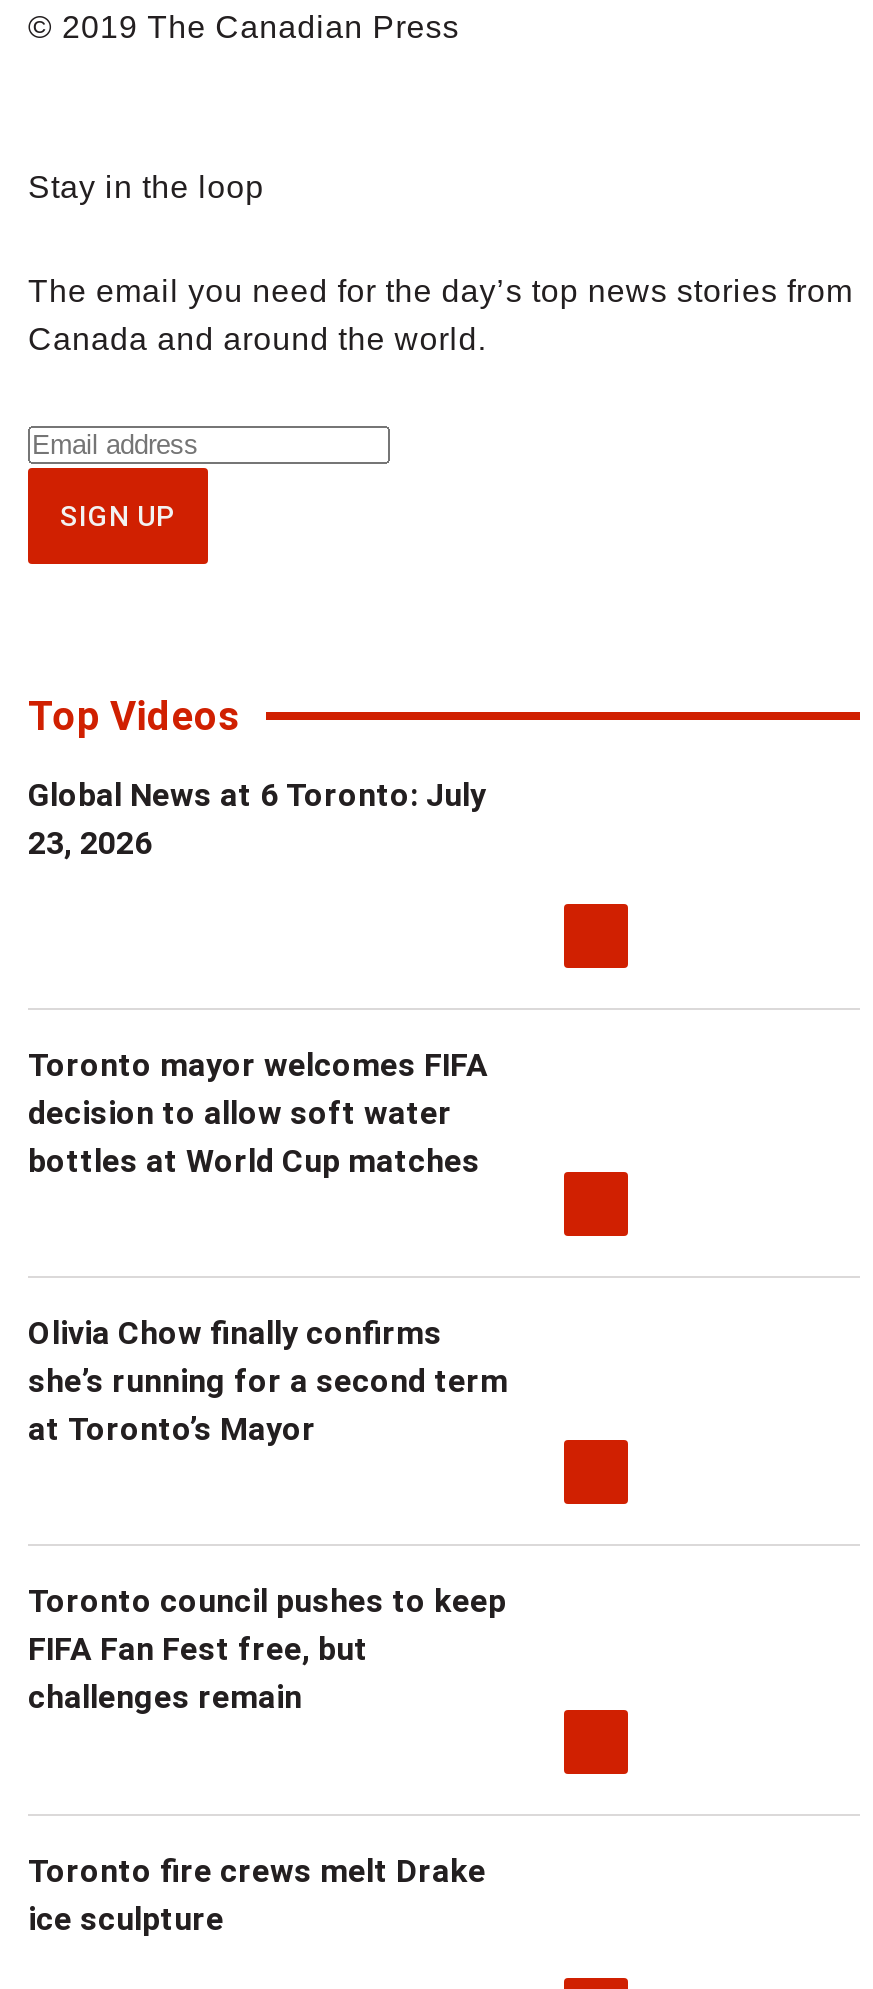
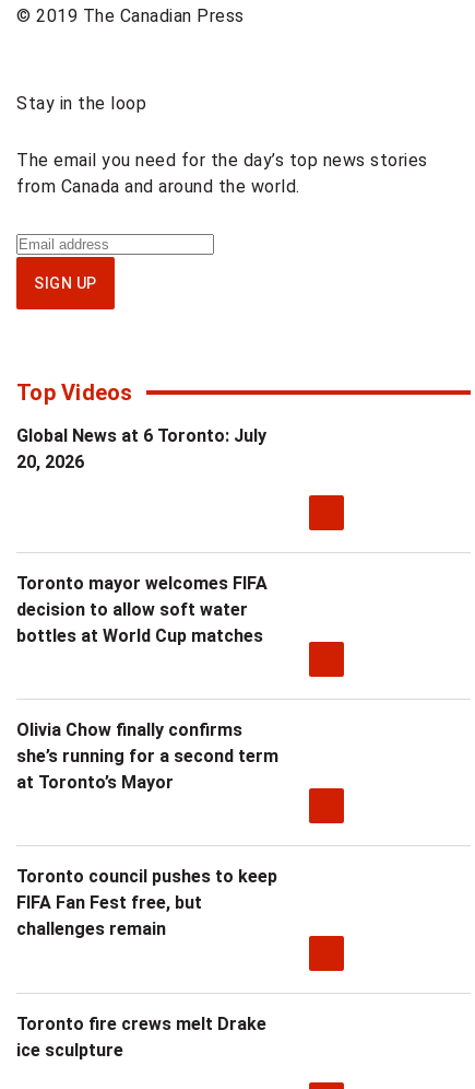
[28,825,152,863] 23, 2026 -> [16,452,84,473] 20, 2026

